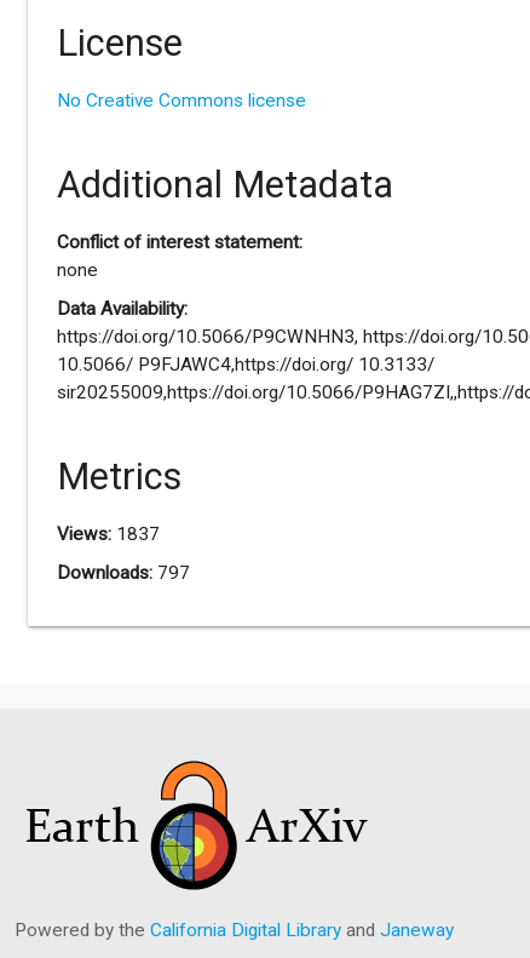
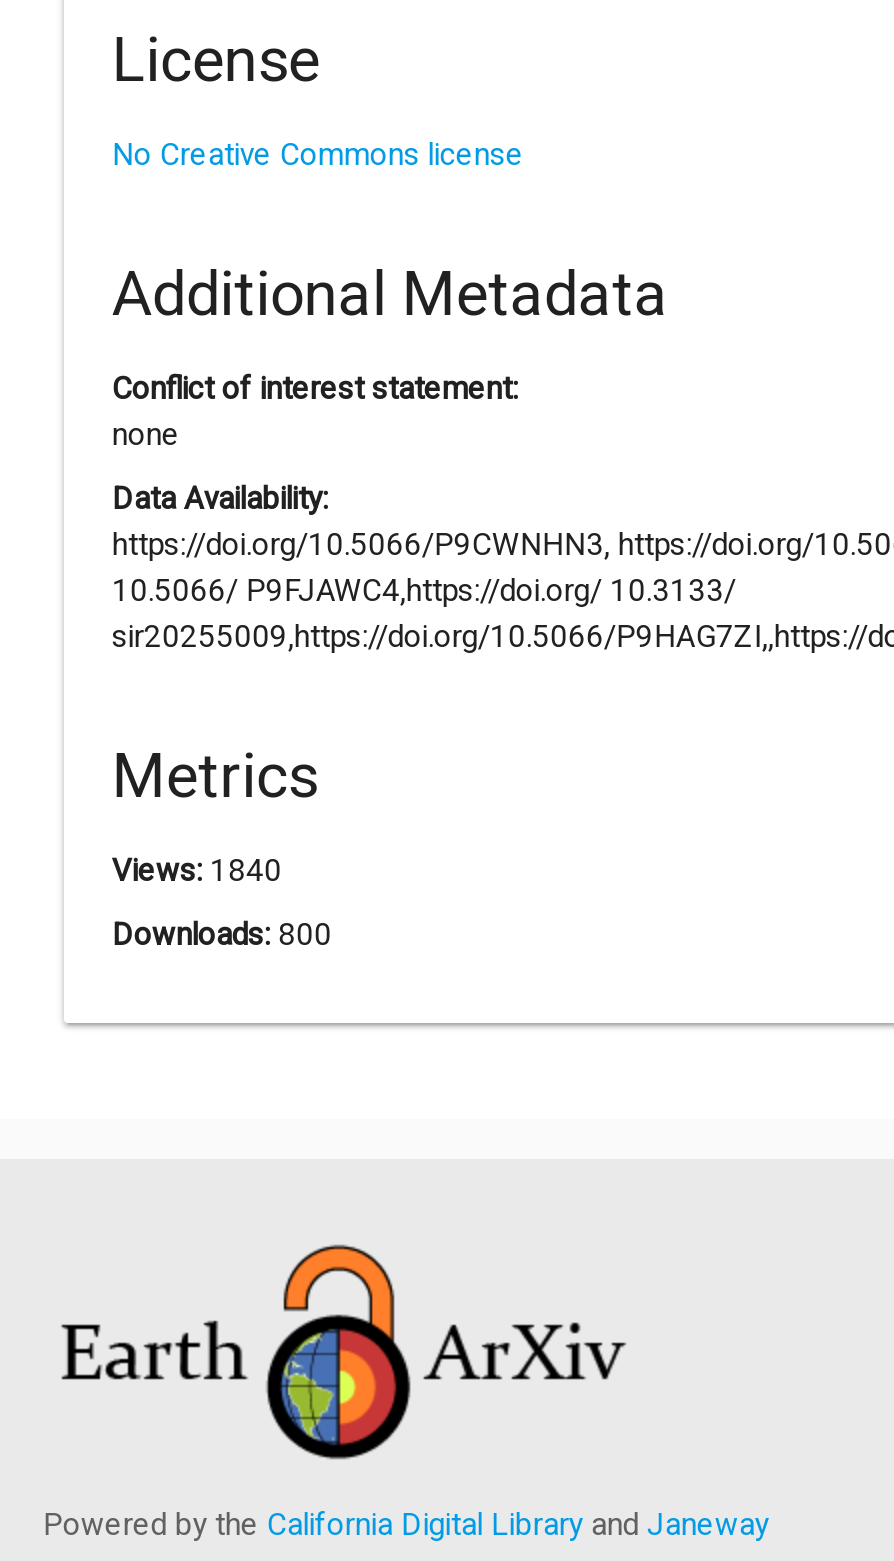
[57,523,160,545] Views: 1837 -> [112,853,282,889] Views: 1840
[57,561,190,583] Downloads: 797 -> [112,916,332,952] Downloads: 800

